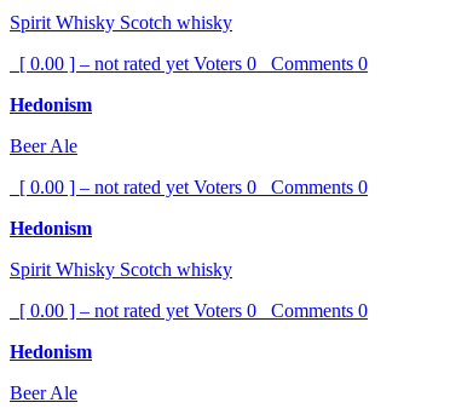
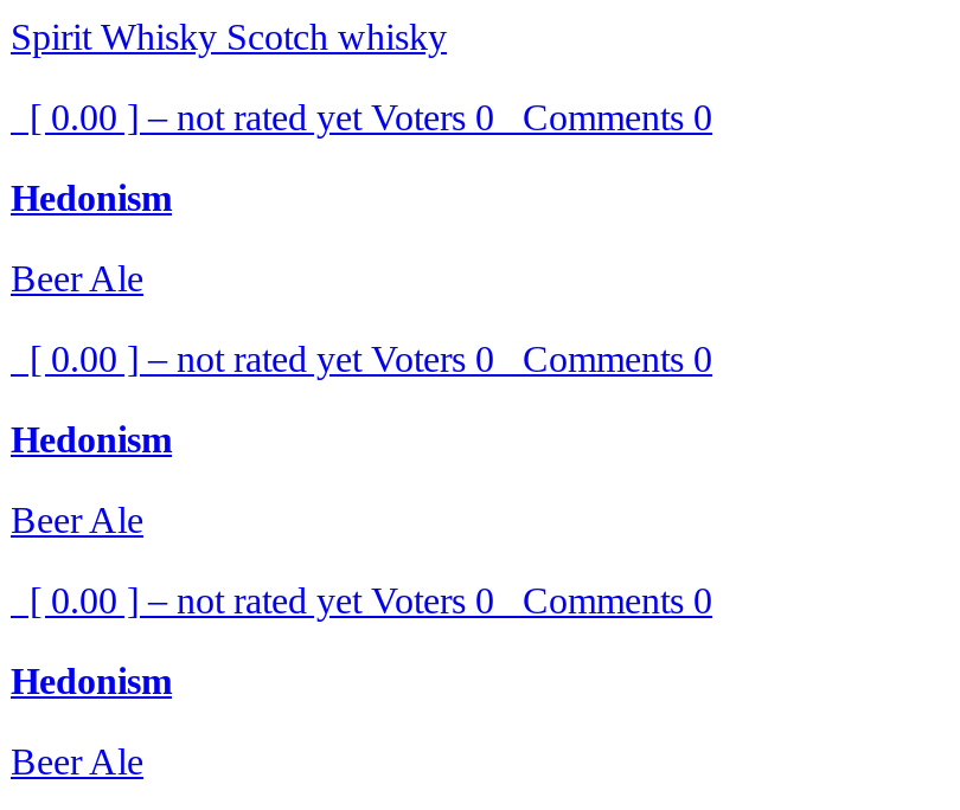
[10,258,232,279] Spirit Whisky Scotch whisky -> [11,499,143,539] Beer Ale

